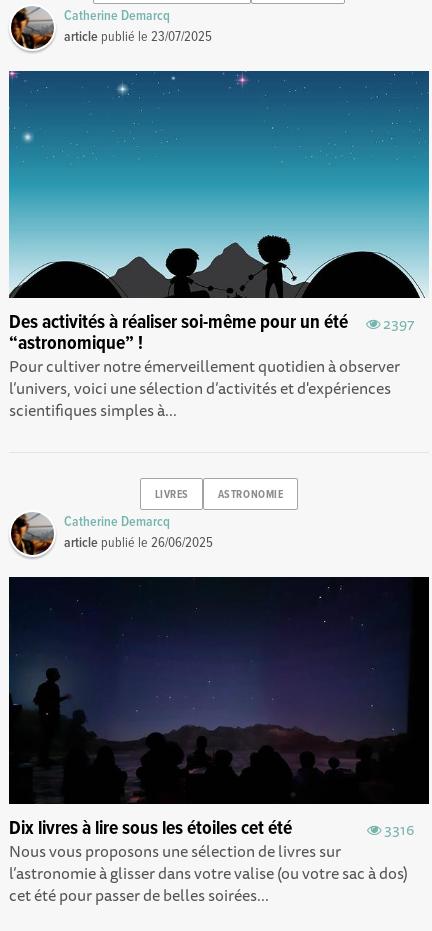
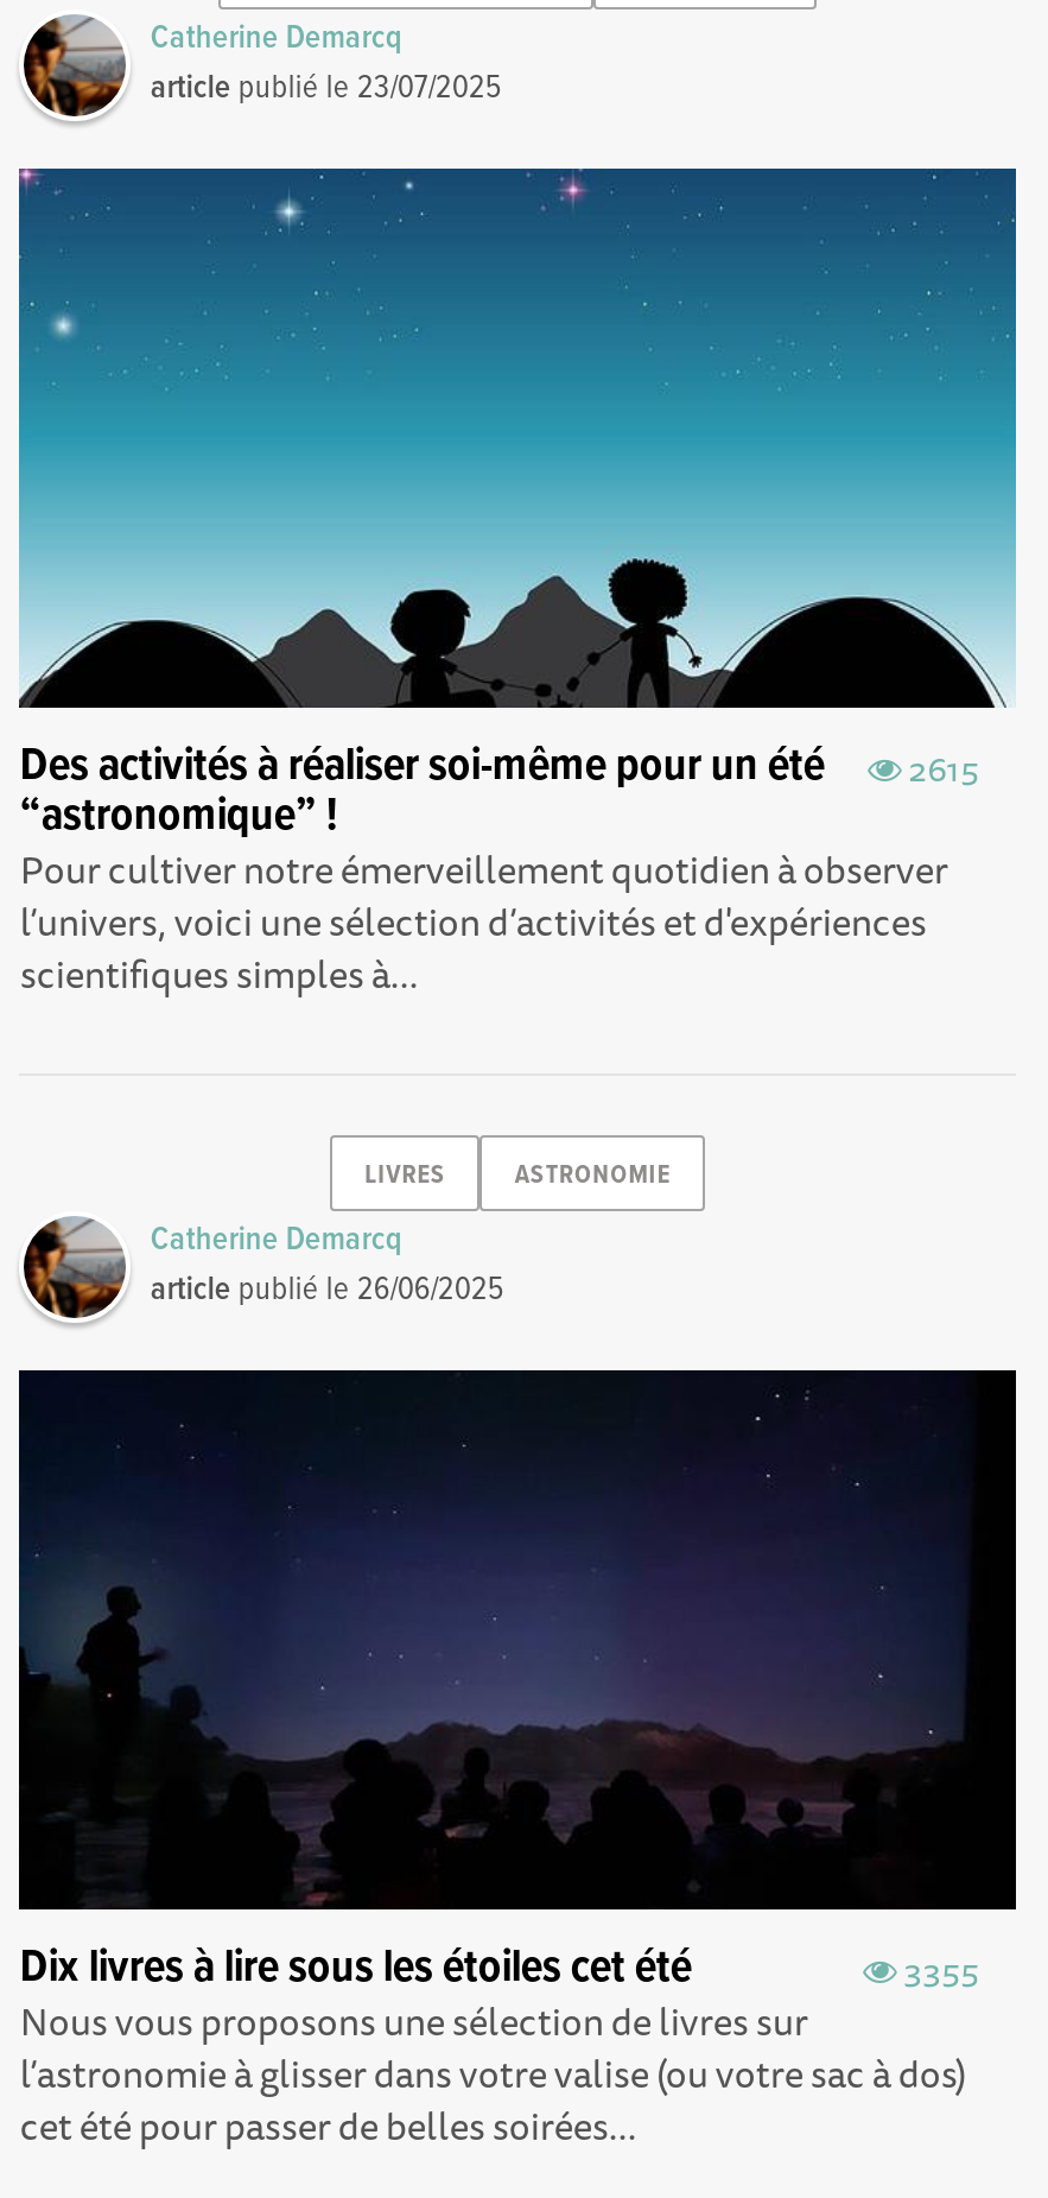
[9,310,414,336] Des activités à réaliser soi-même pour un été 2397 -> [20,737,979,799] Des activités à réaliser soi-même pour un été 2615
[381,818,414,841] 3316 -> [896,1944,979,1998] 3355

